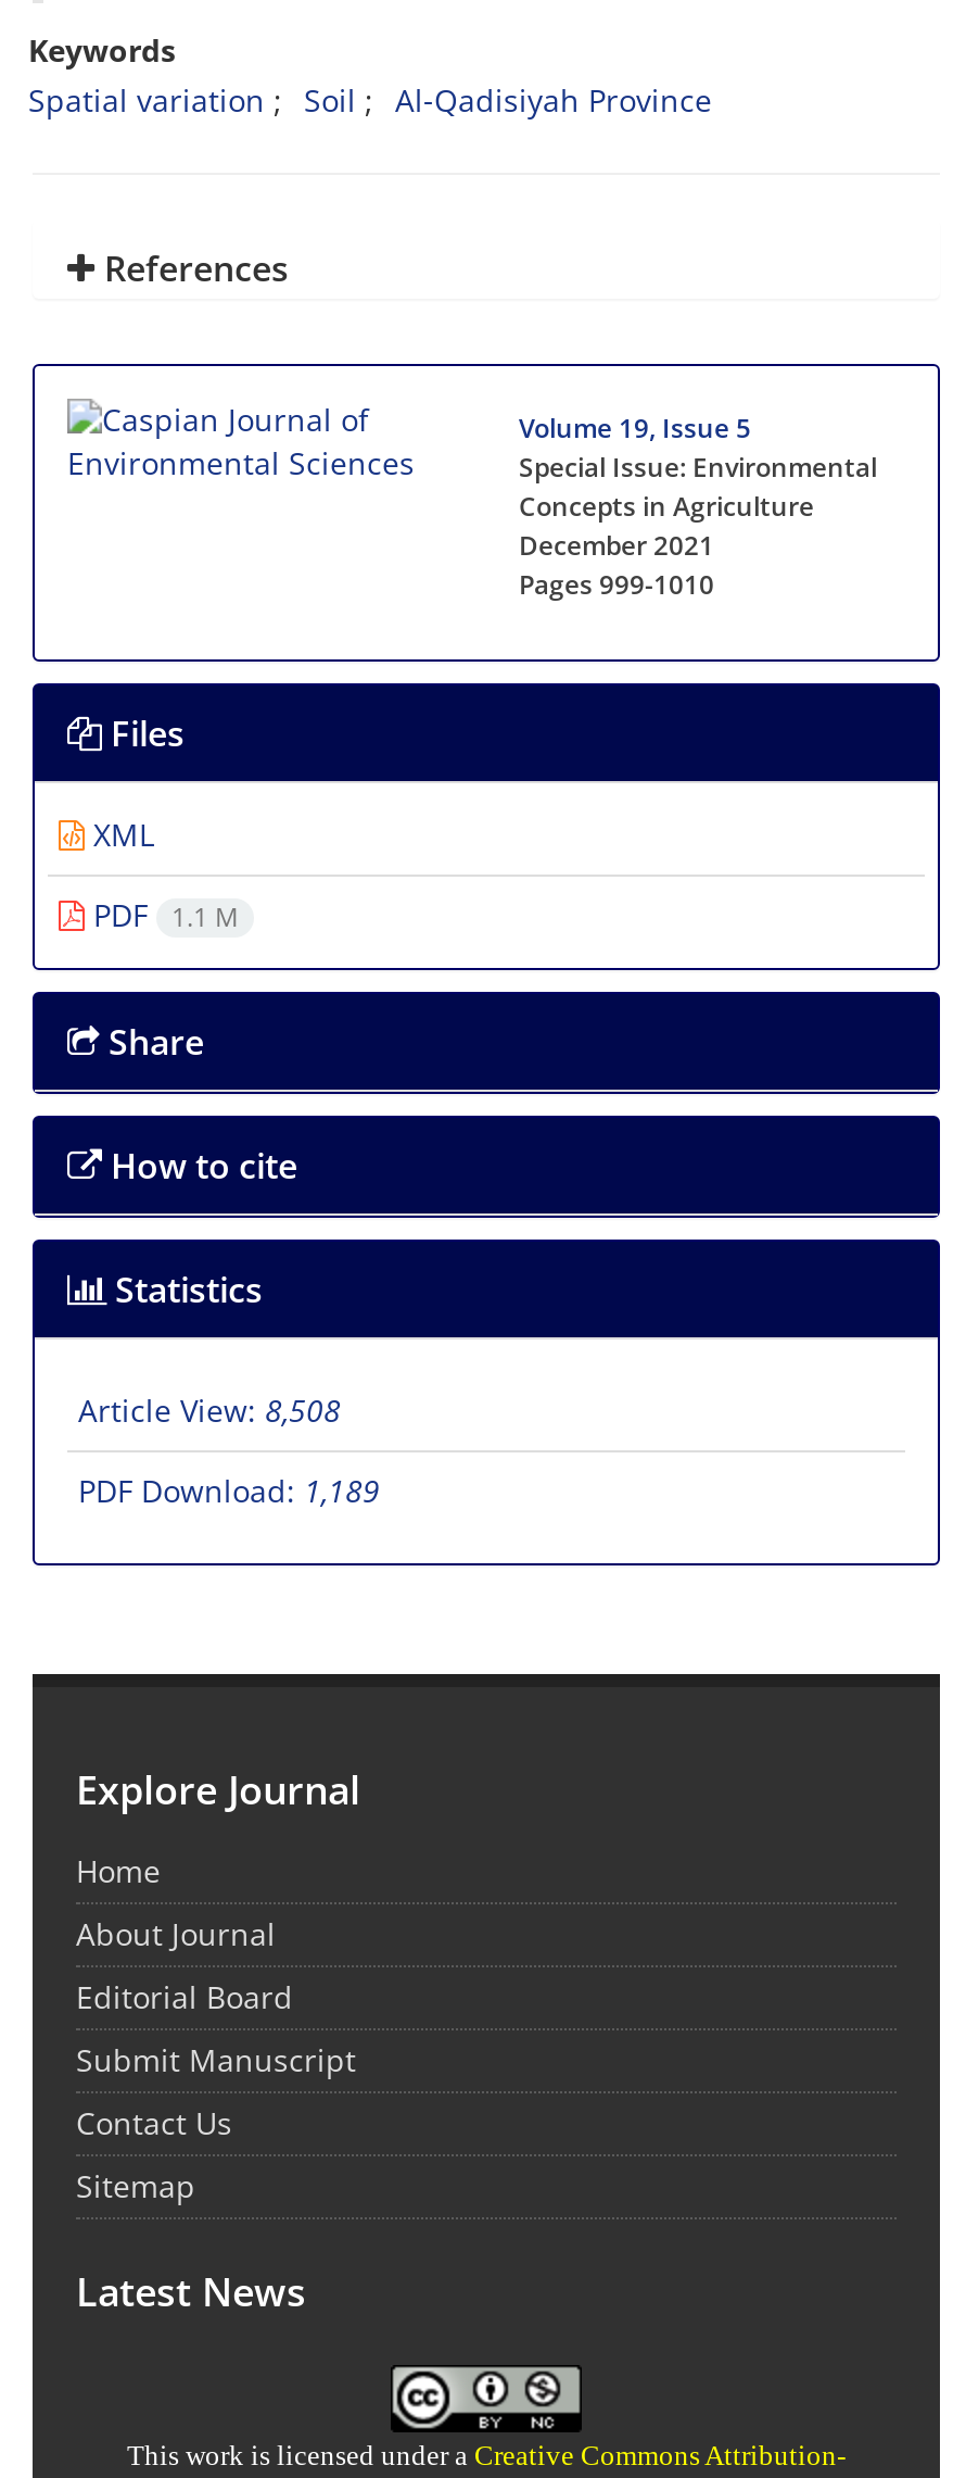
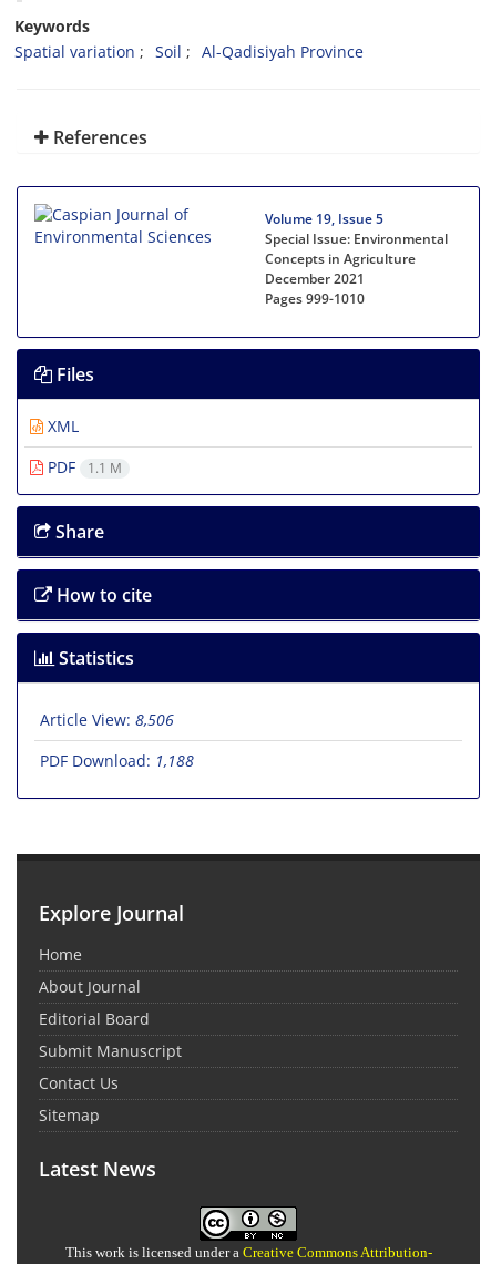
[78,1390,341,1431] Article View: 8,508 -> [40,709,174,730] Article View: 8,506
[78,1470,380,1512] PDF Download: 1,189 -> [40,750,194,771] PDF Download: 1,188

